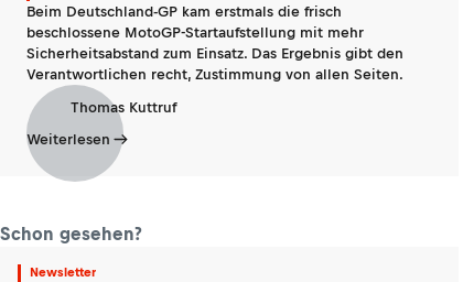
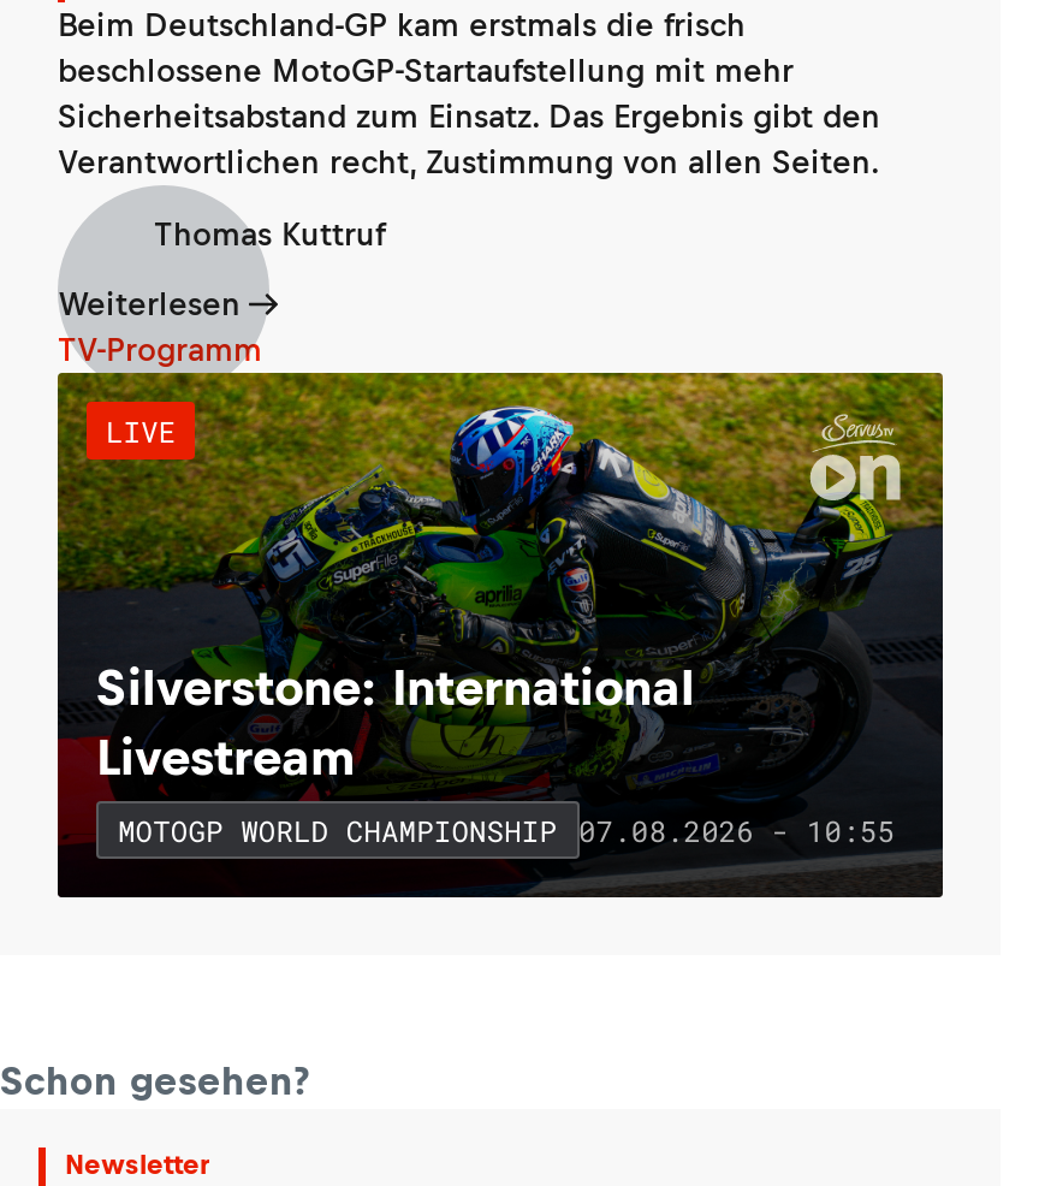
none -> [55,332,945,900] [image] | TV-Programm | LIVE
none -> [96,659,894,849] Silverstone: International | Livestream | MOTOGP WORLD CHAMPIONSHIP 07.08.2026 - 10:55

